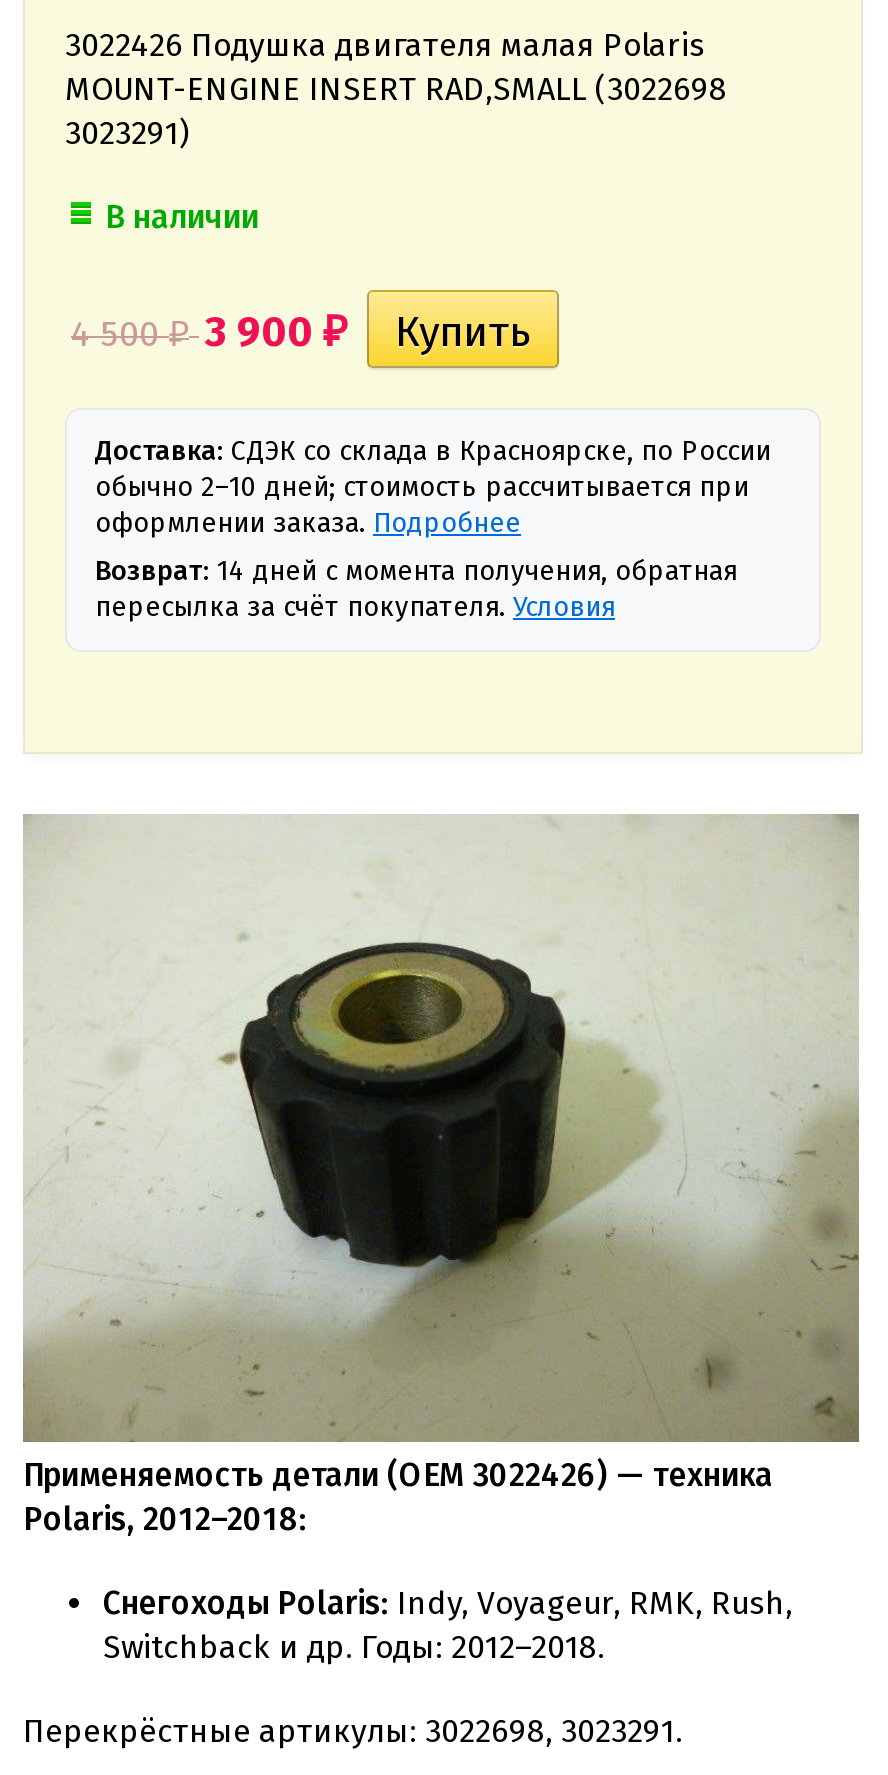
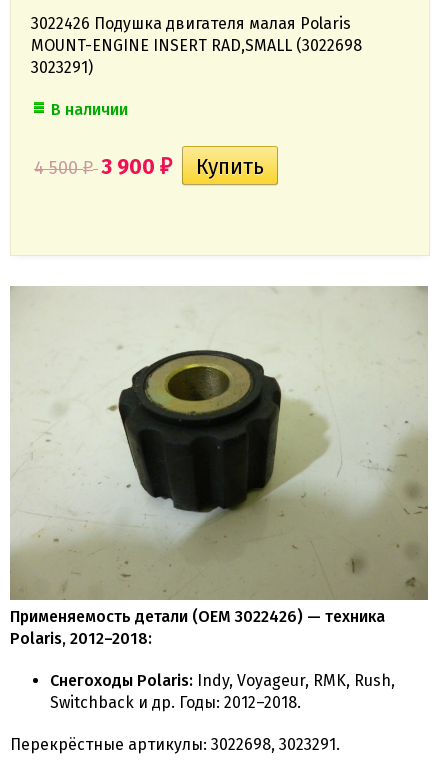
[95,434,771,624] Доставка: СДЭК со склада в Красноярске, по России | обычно 2–10 дней; стоимость рассчитывается при | оформлении заказа. Подробнее | Возврат: 14 дней с момента получения, обратная | пересылка за счёт покупателя. Условия -> none

